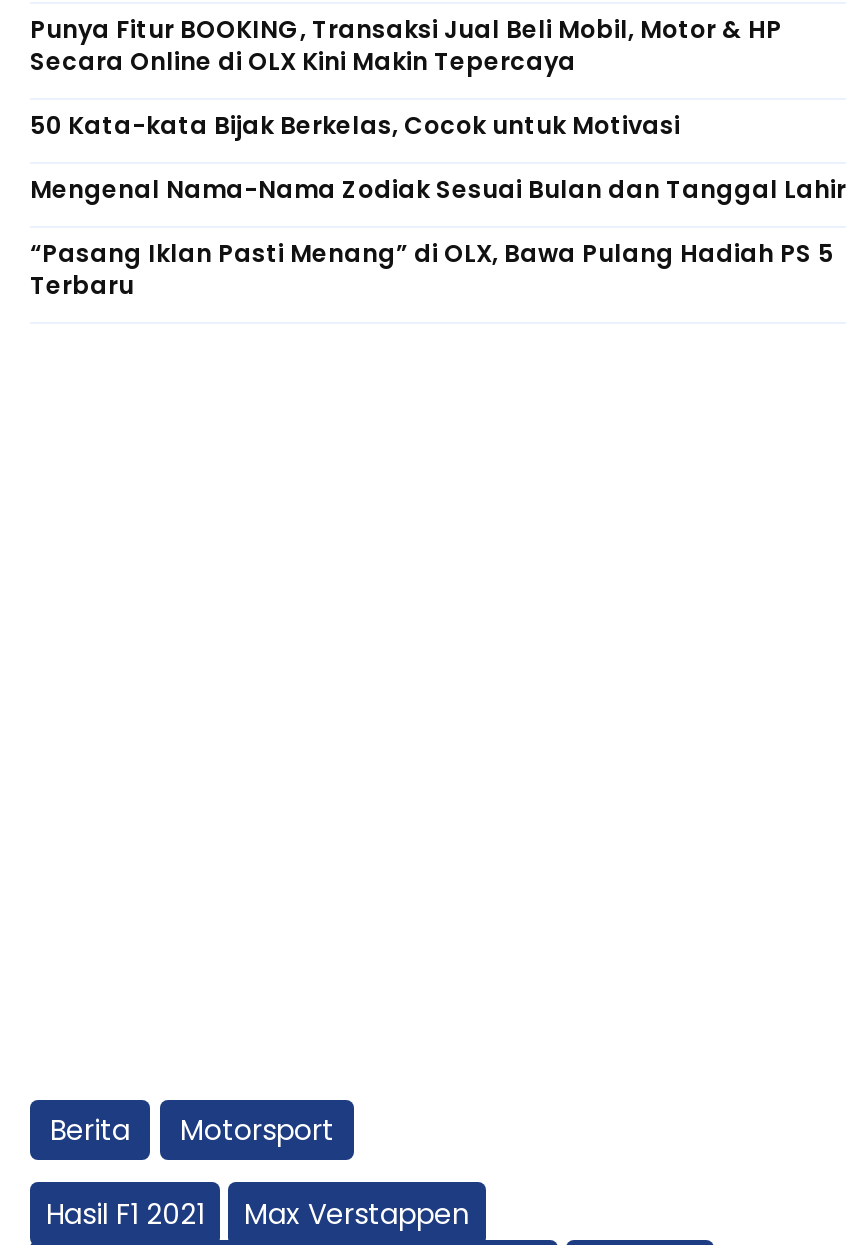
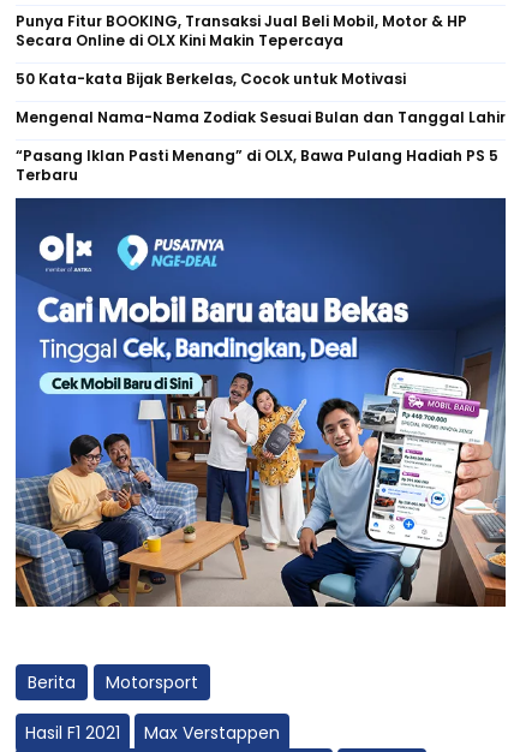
none -> [14,197,507,608] [image]

